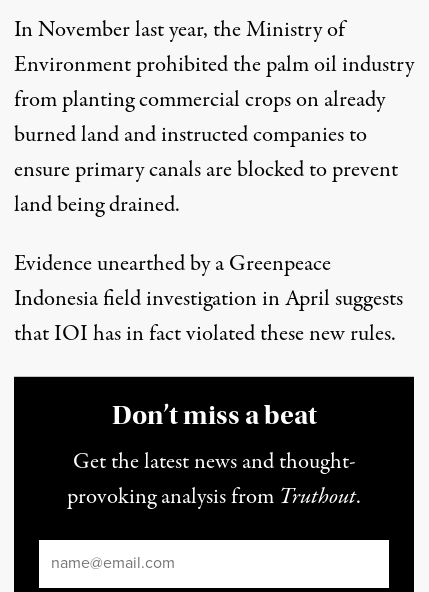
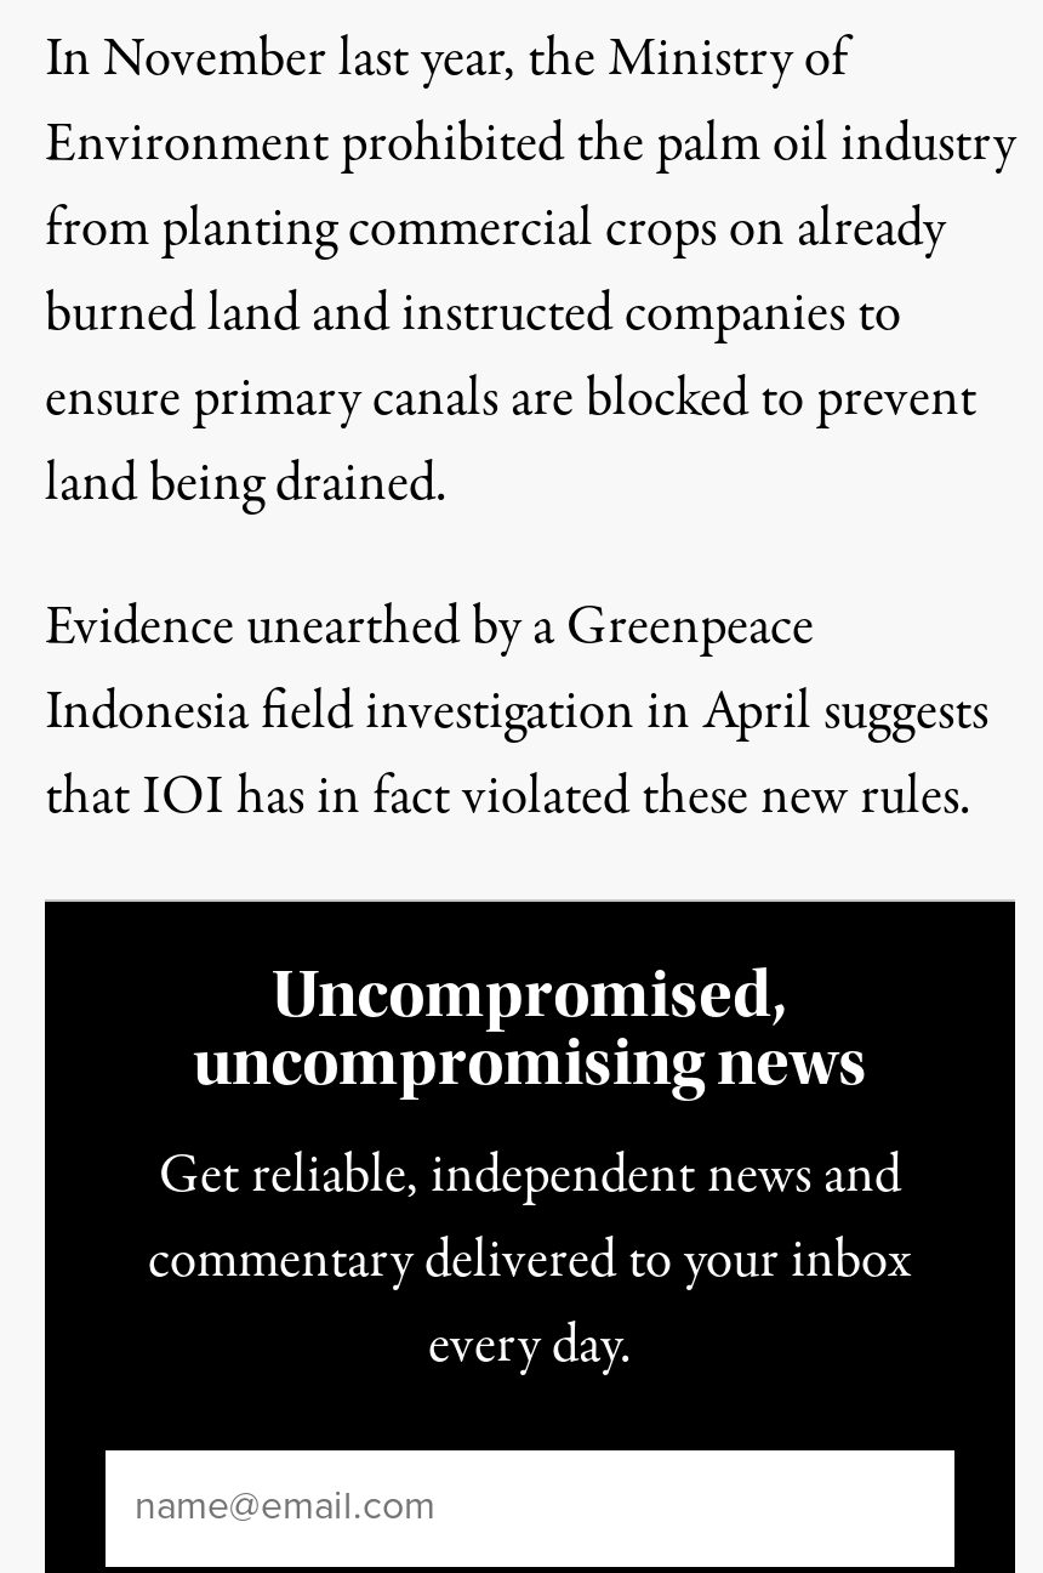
[111,399,316,431] Don’t miss a beat -> [193,955,867,1101] Uncompromised, | uncompromising news
[67,446,361,513] Get the latest news and thought- | provoking analysis from Truthout. -> [148,1137,912,1385] Get reliable, independent news and | commentary delivered to your inbox | every day.

